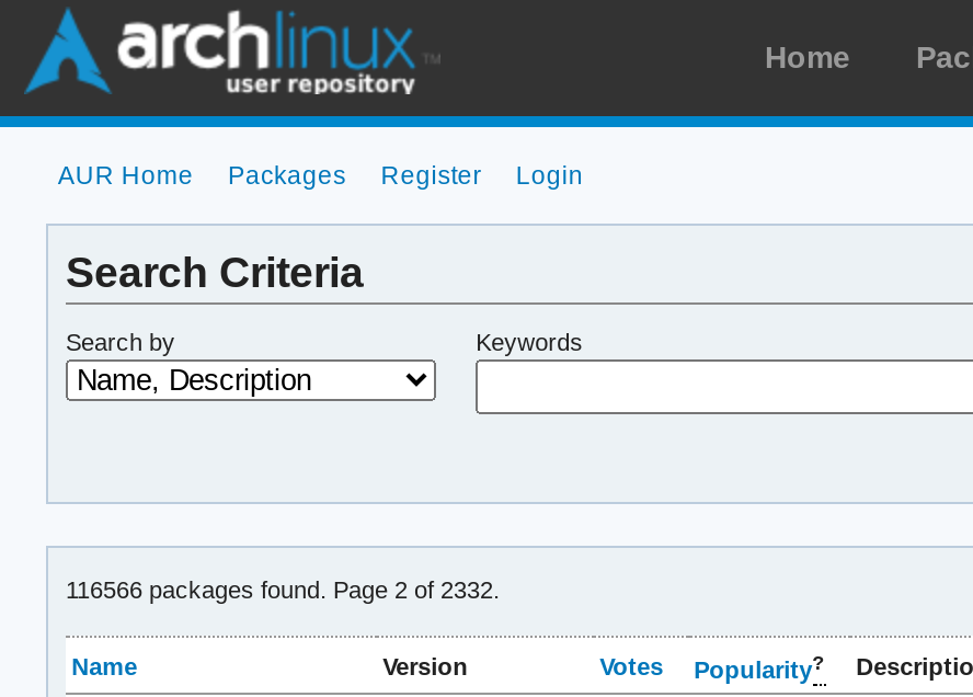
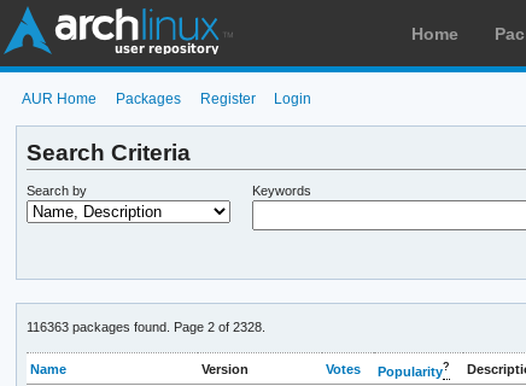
[66,577,499,603] 116566 packages found. Page 2 of 2332. -> [26,320,265,334] 116363 packages found. Page 2 of 2328.

